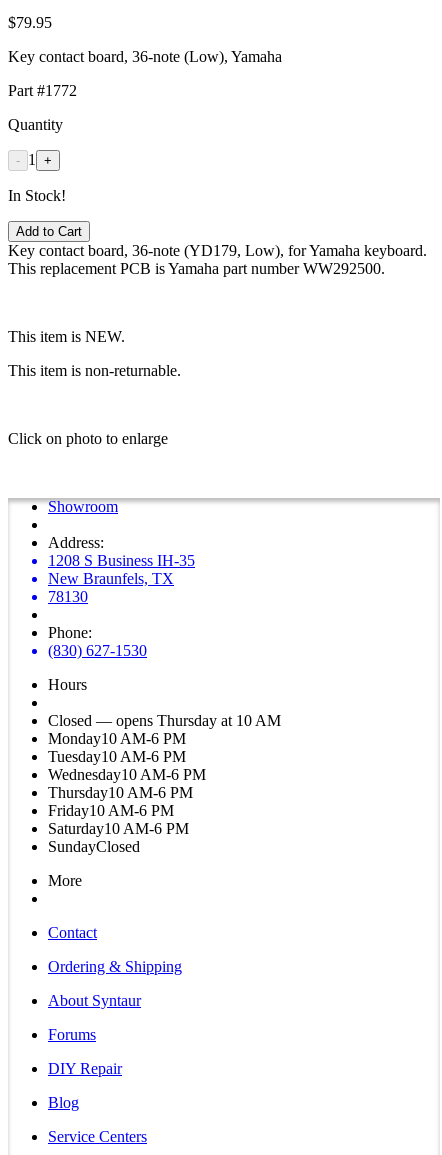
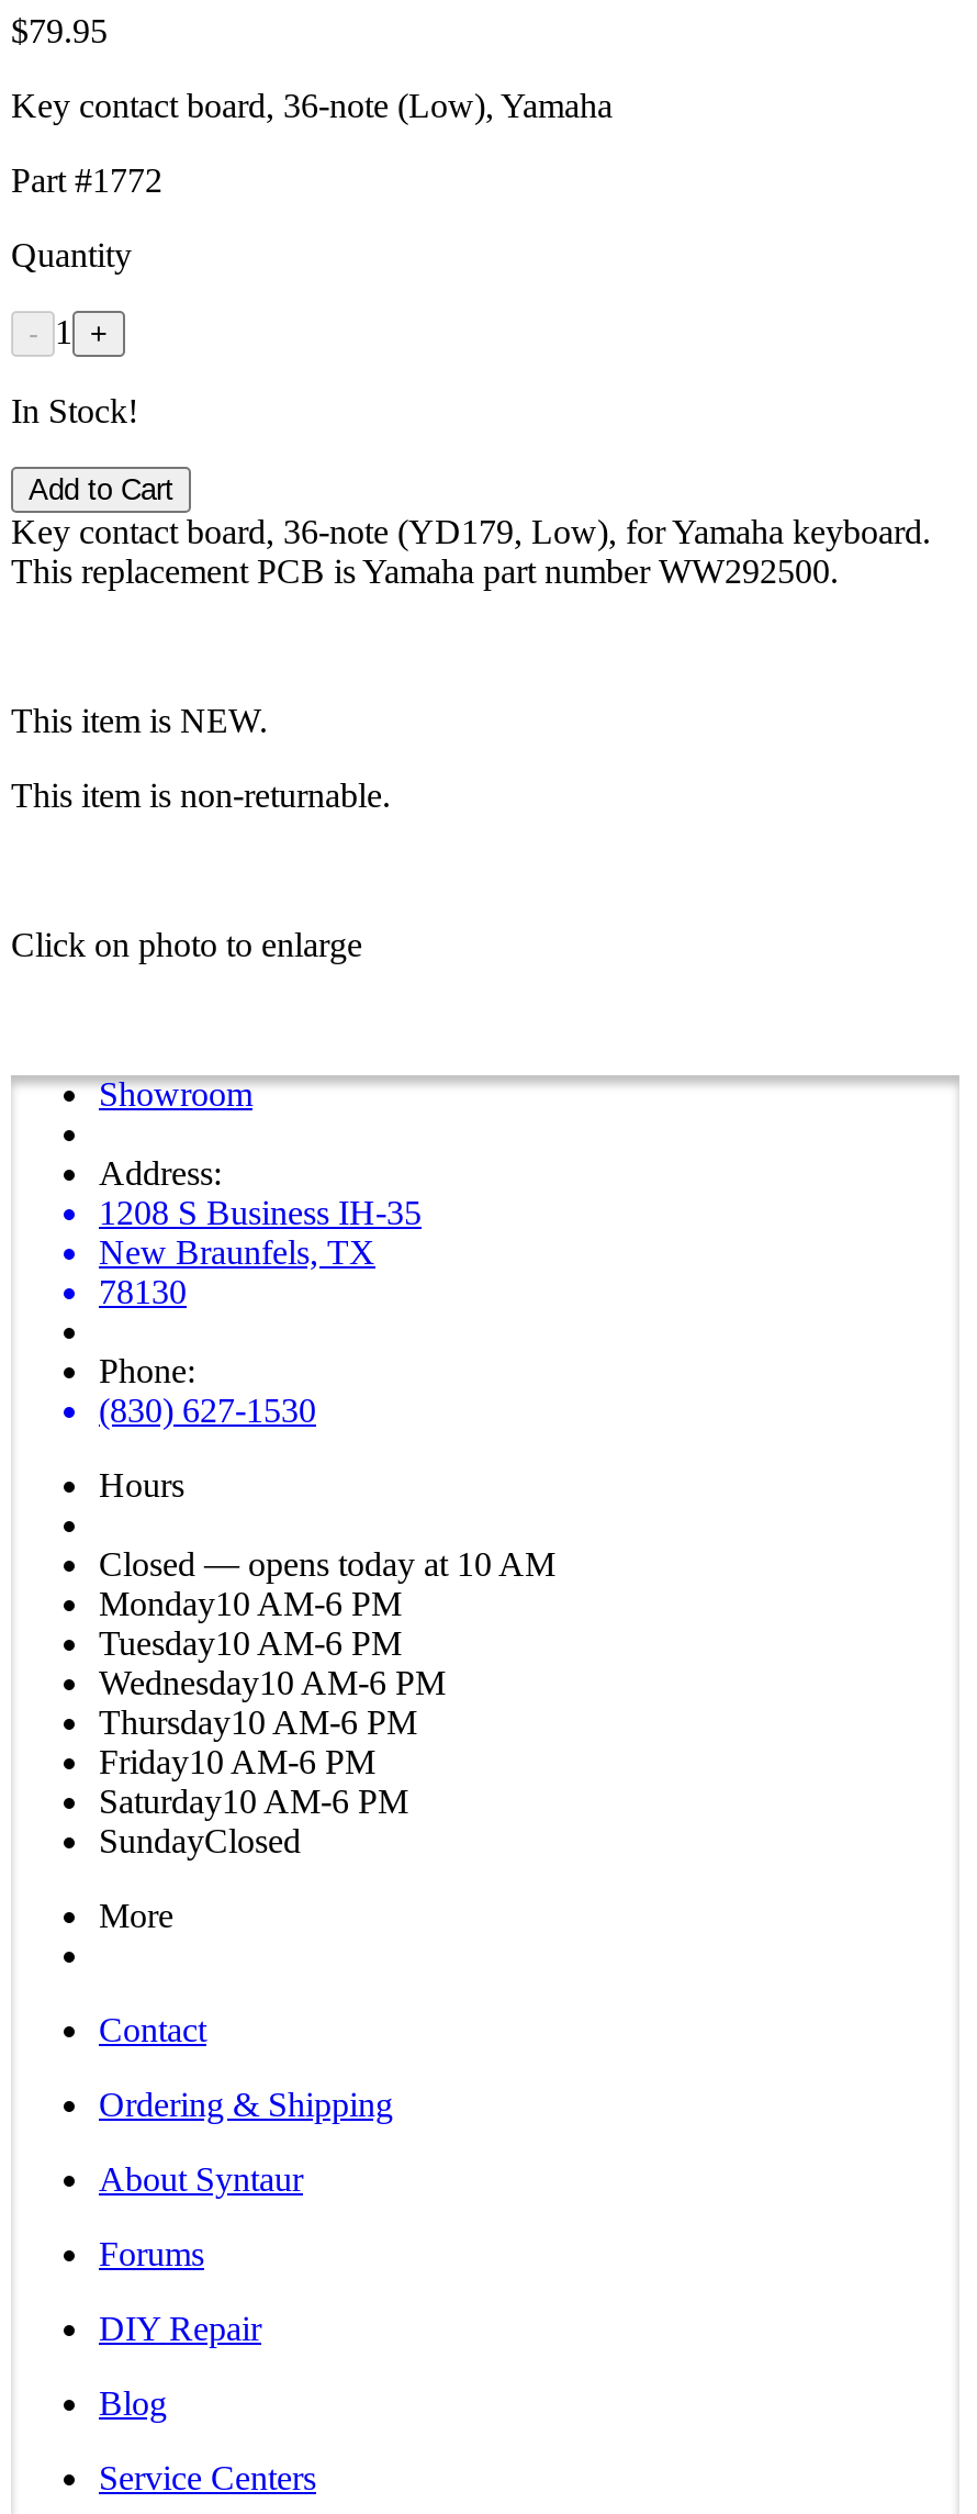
[48,712,281,729] Closed — opens Thursday at 10 AM -> [99,1545,555,1583] Closed — opens today at 10 AM

